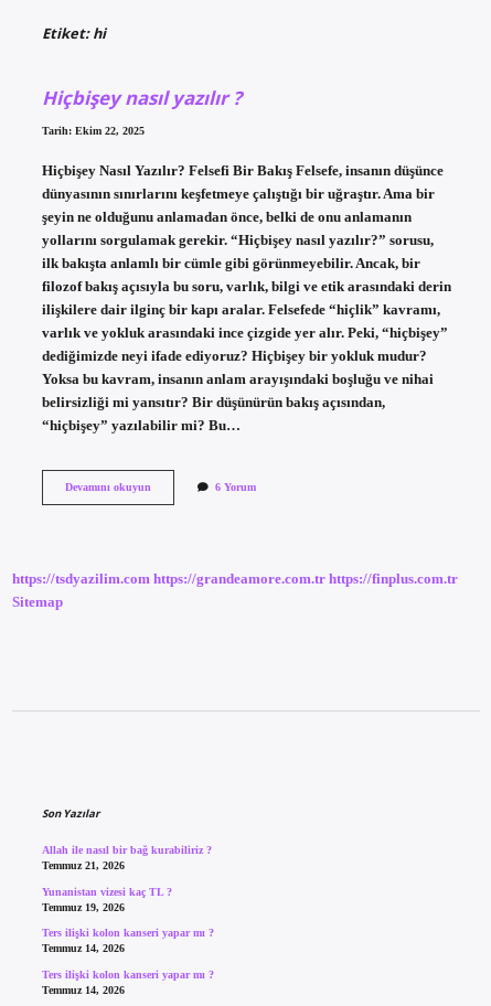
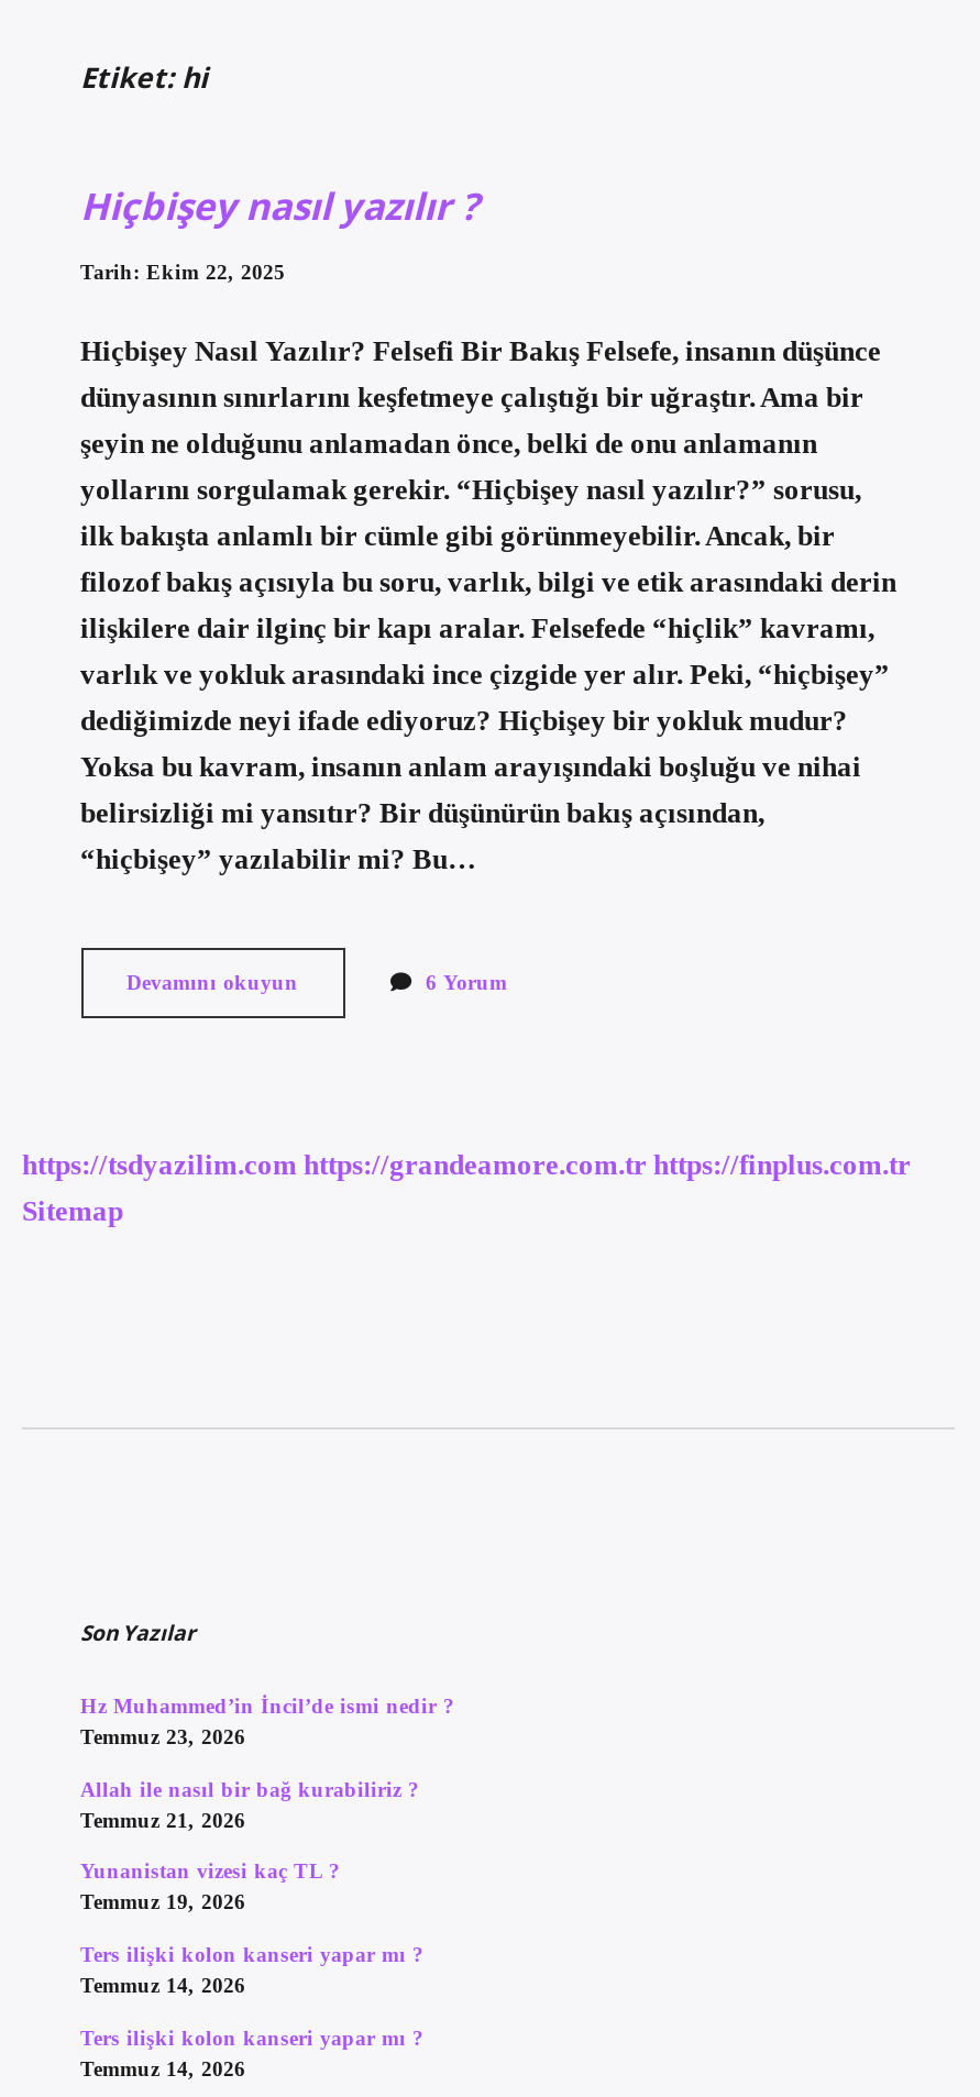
none -> [80,1694,454,1749] Hz Muhammed’in İncil’de ismi nedir ? | Temmuz 23, 2026

